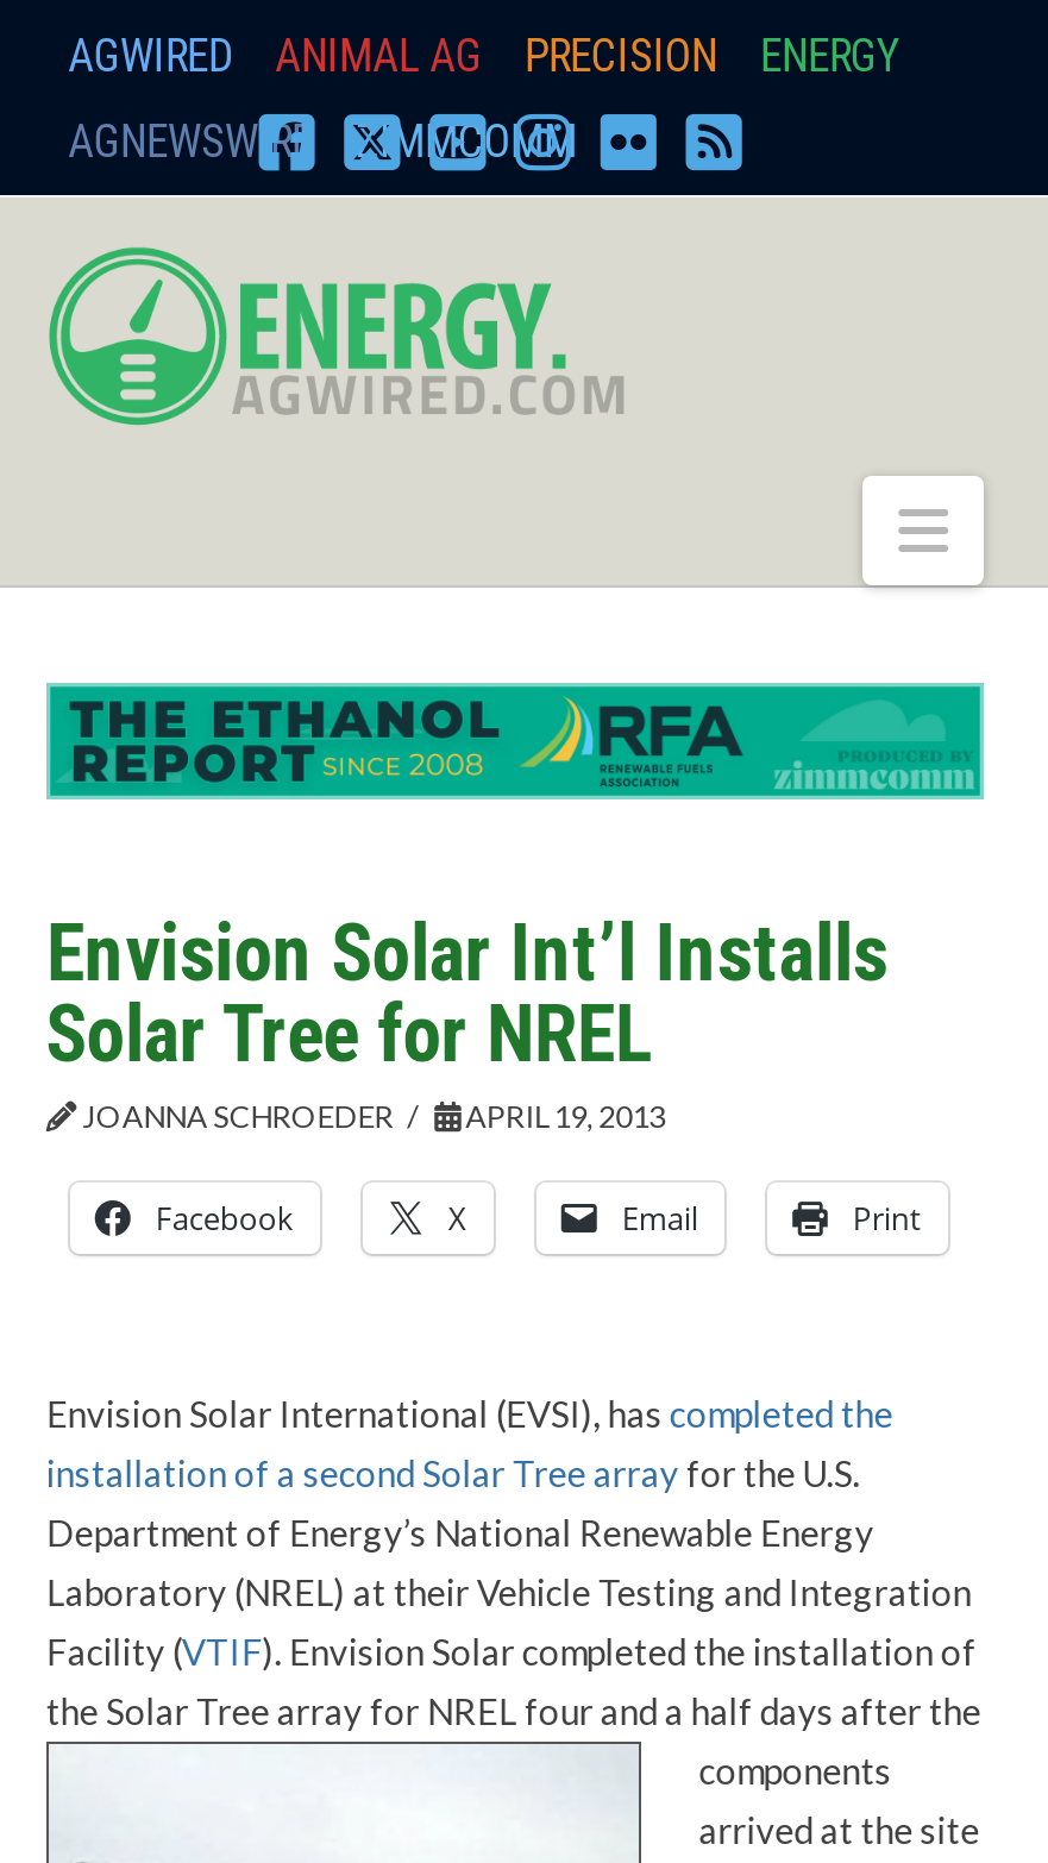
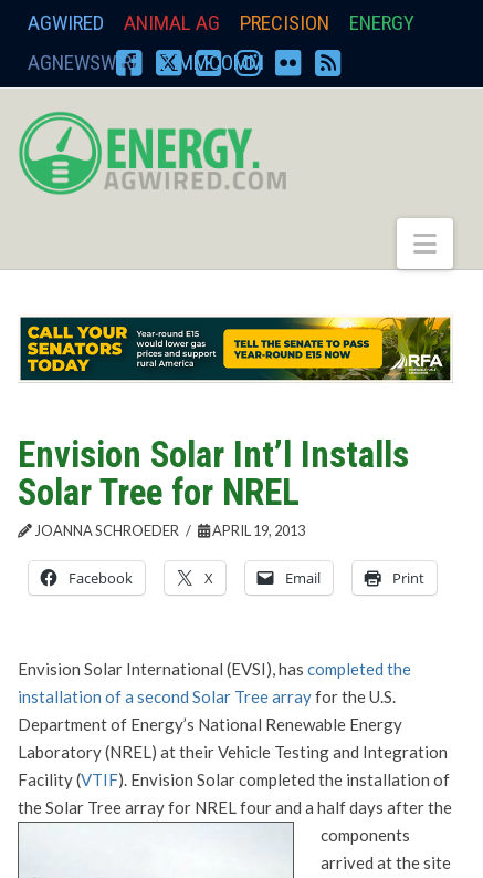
[44,680,984,802] [image] -> [18,316,452,382] [image]

